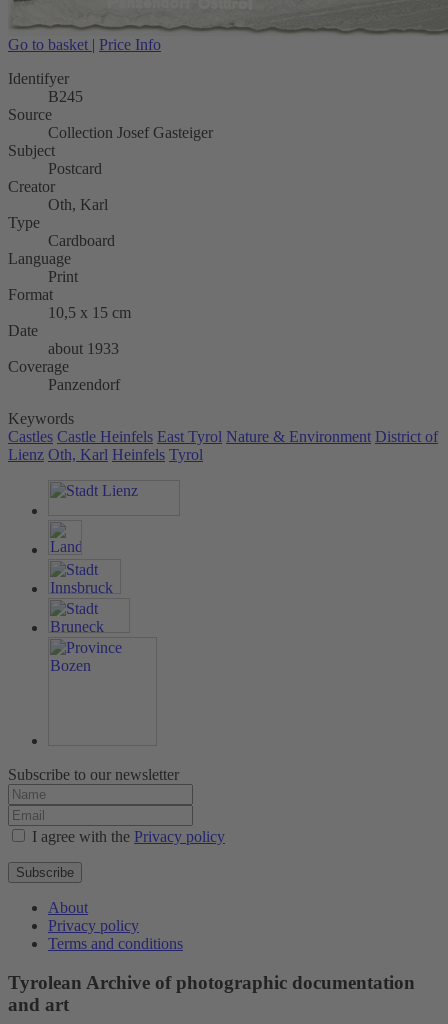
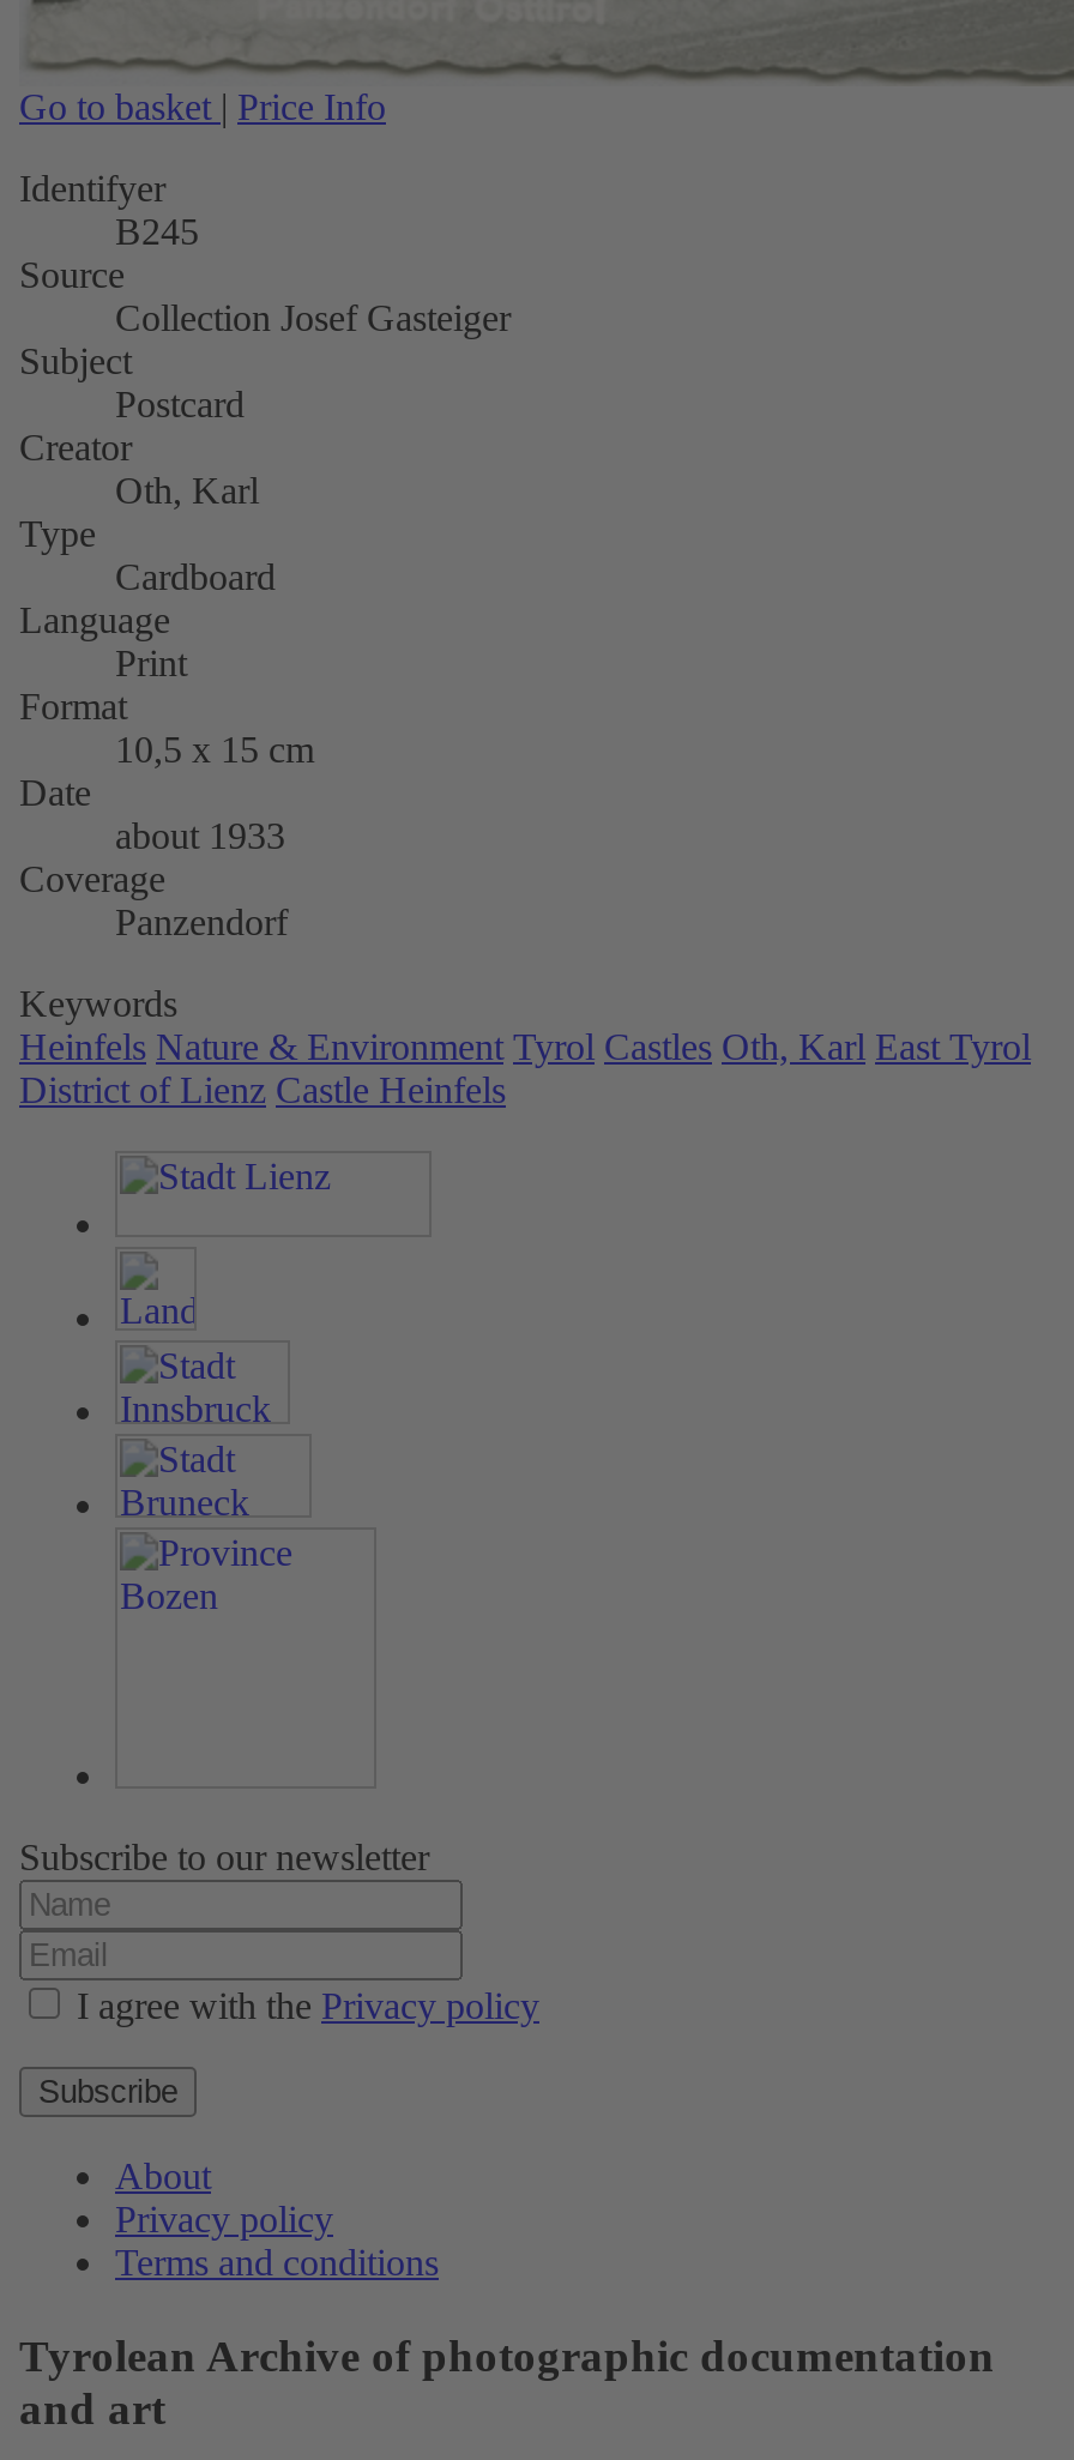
[8,428,438,463] Castles Castle Heinfels East Tyrol Nature & Environment District of | Lienz Oth, Karl Heinfels Tyrol -> [19,1027,1031,1111] Heinfels Nature & Environment Tyrol Castles Oth, Karl East Tyrol | District of Lienz Castle Heinfels

